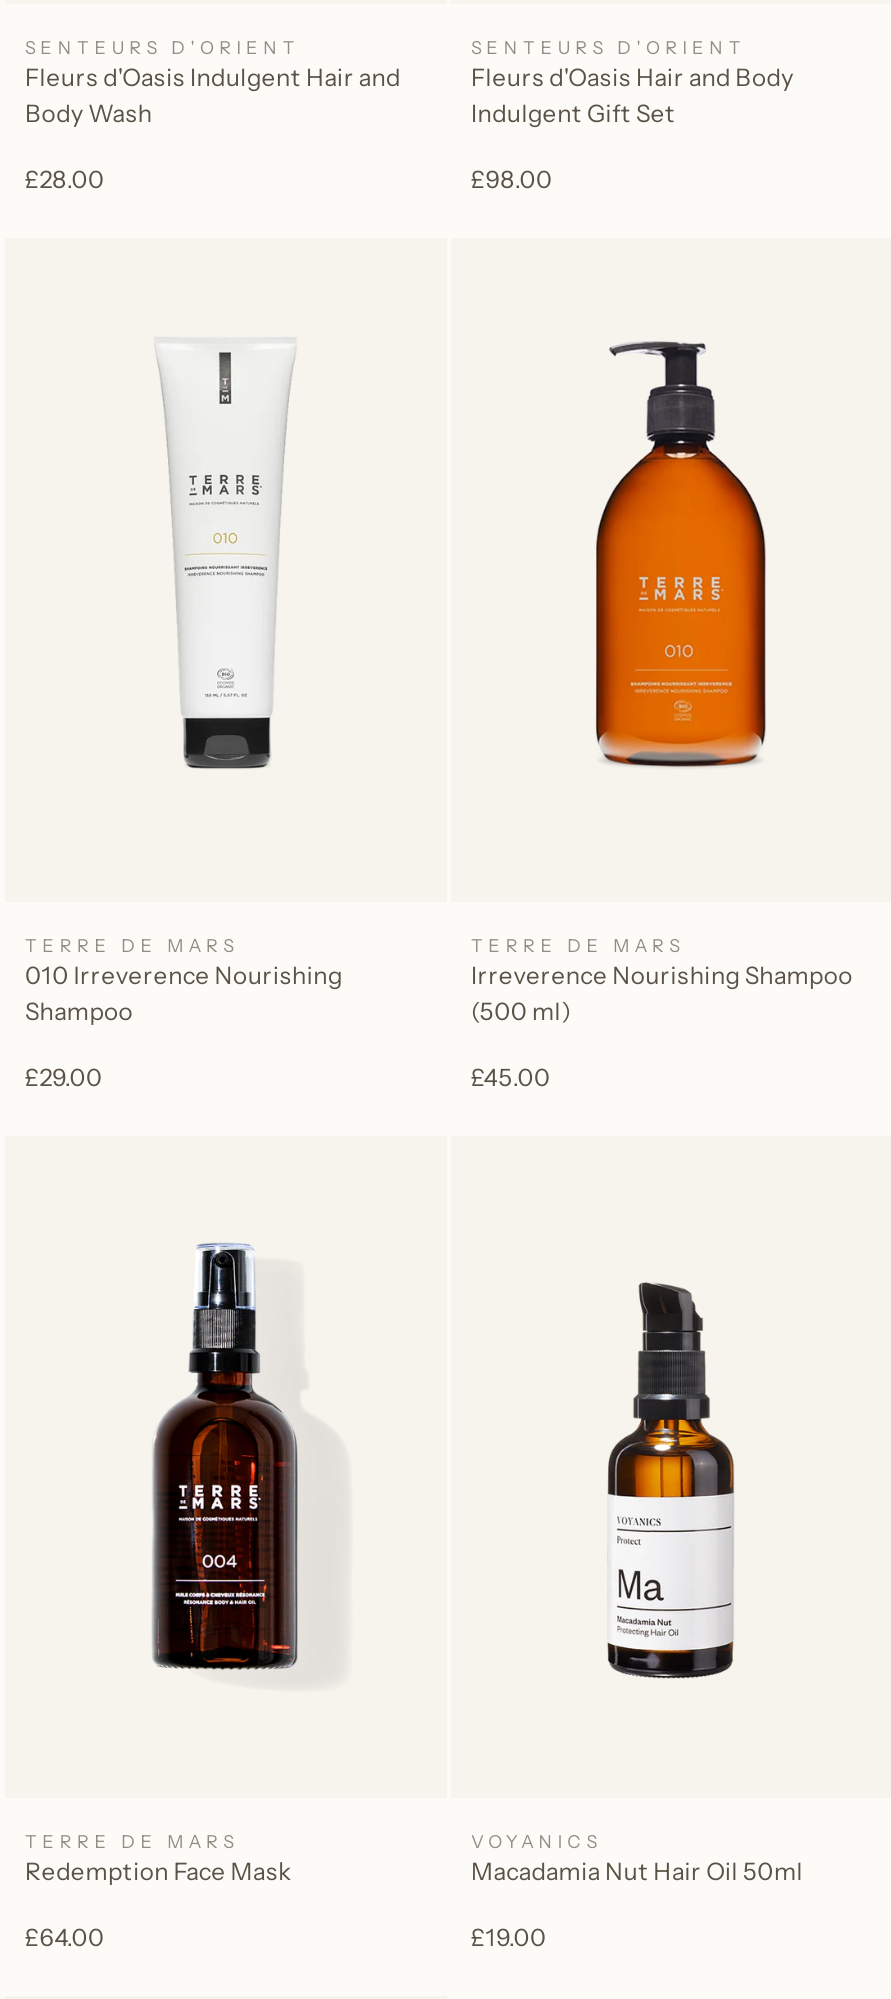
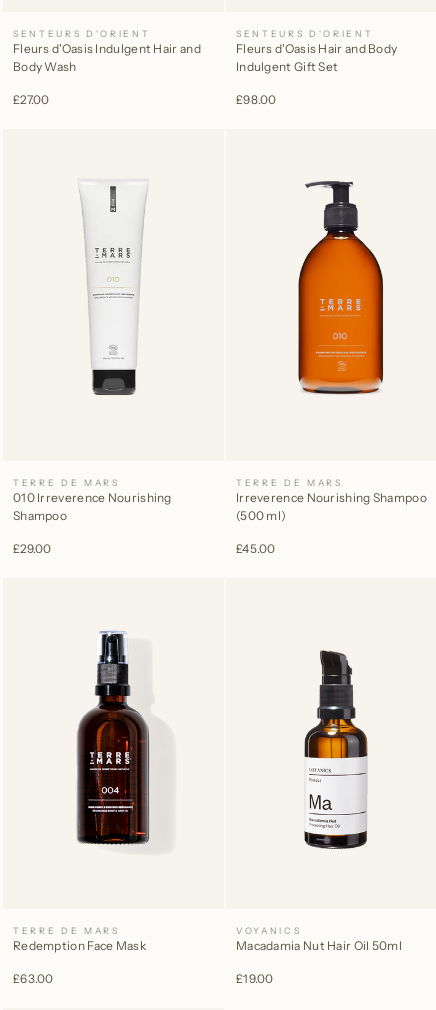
[25,164,105,194] £28.00 -> [13,92,50,107] £27.00
[25,1922,105,1952] £64.00 -> [13,971,54,986] £63.00

